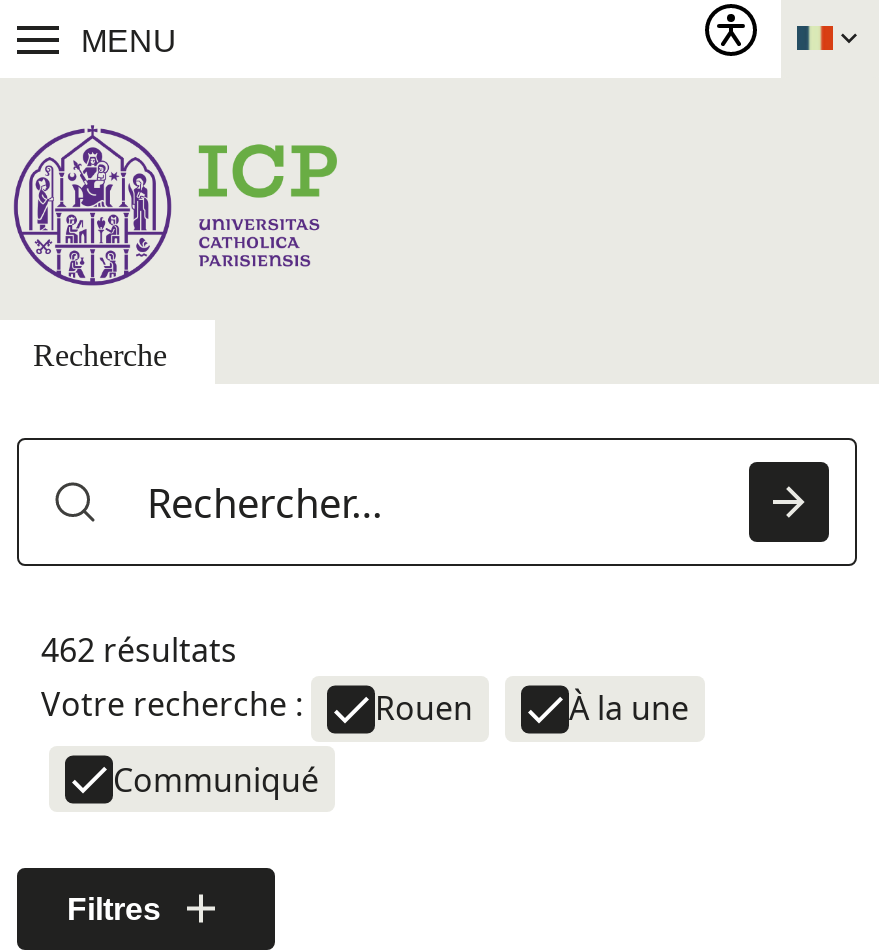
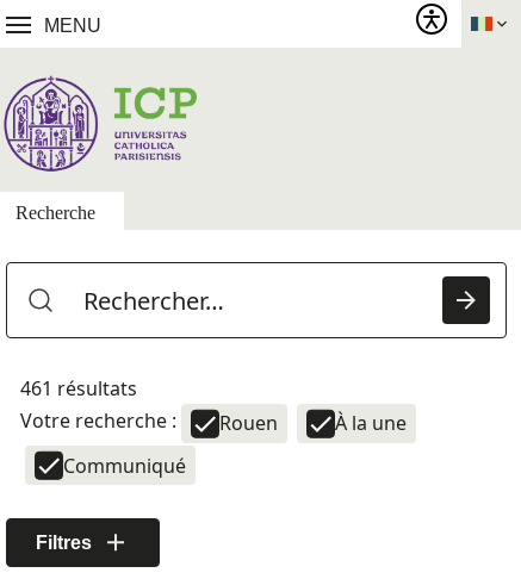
[41,628,237,672] 462 résultats -> [20,375,137,402] 461 résultats

